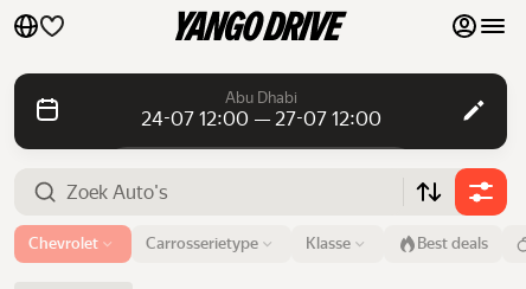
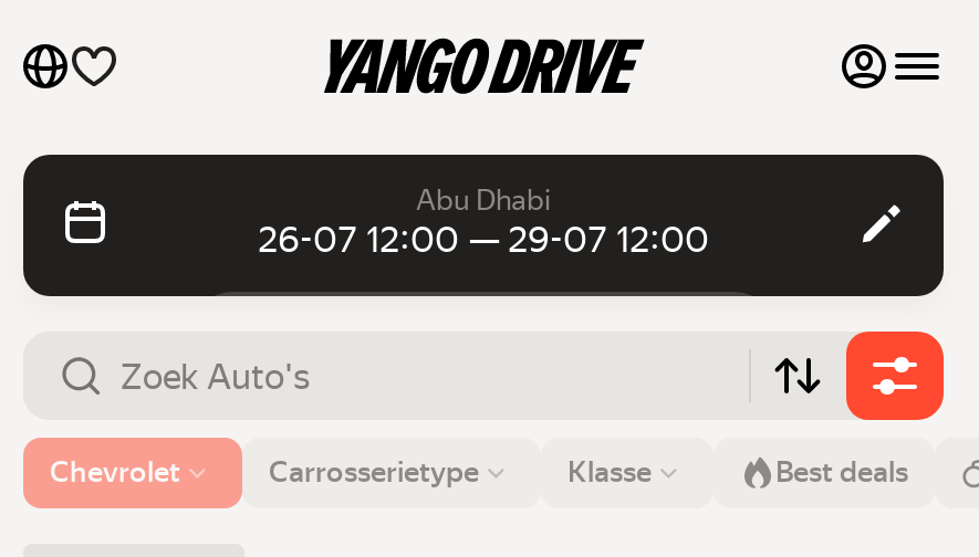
[140,108,381,130] 24-07 12:00 — 27-07 12:00 -> [258,219,709,261] 26-07 12:00 — 29-07 12:00

